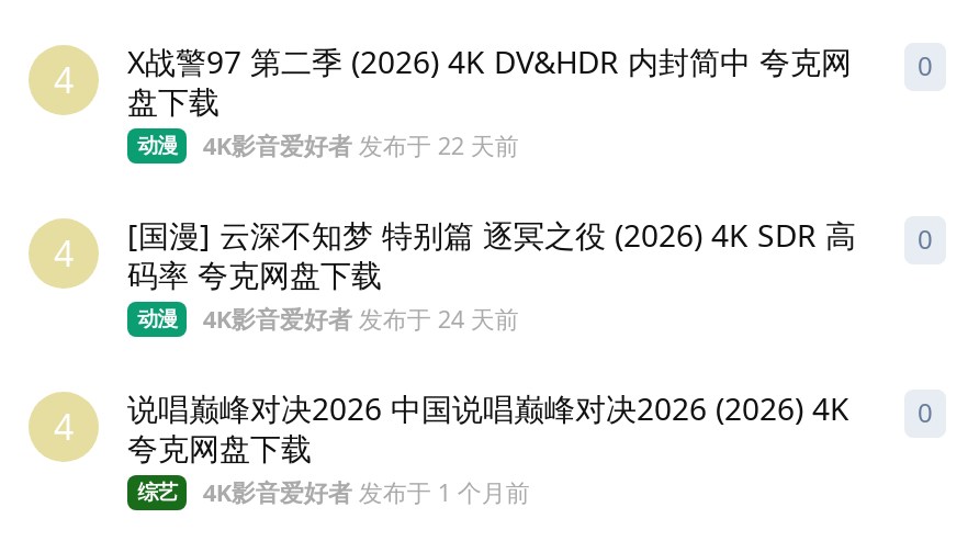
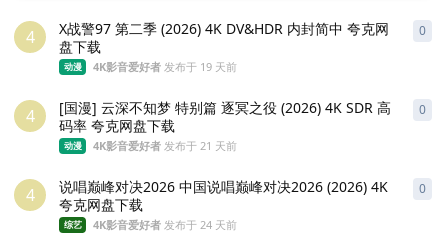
[203,128,519,161] 4K影音爱好者发布于22 天前 -> [93,59,237,74] 4K影音爱好者发布于19 天前
moved [203,302,519,335] -> [93,217,237,232]: 4K影音爱好者发布于24 天前
none -> [93,138,237,153] 4K影音爱好者发布于21 天前
[203,475,530,508] 4K影音爱好者发布于1 个月前 -> none

